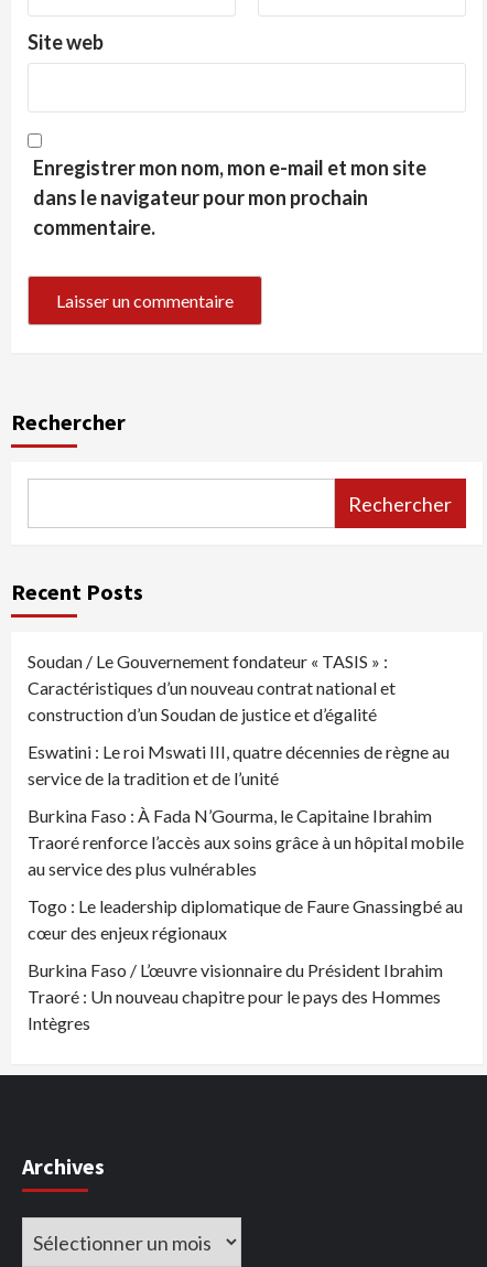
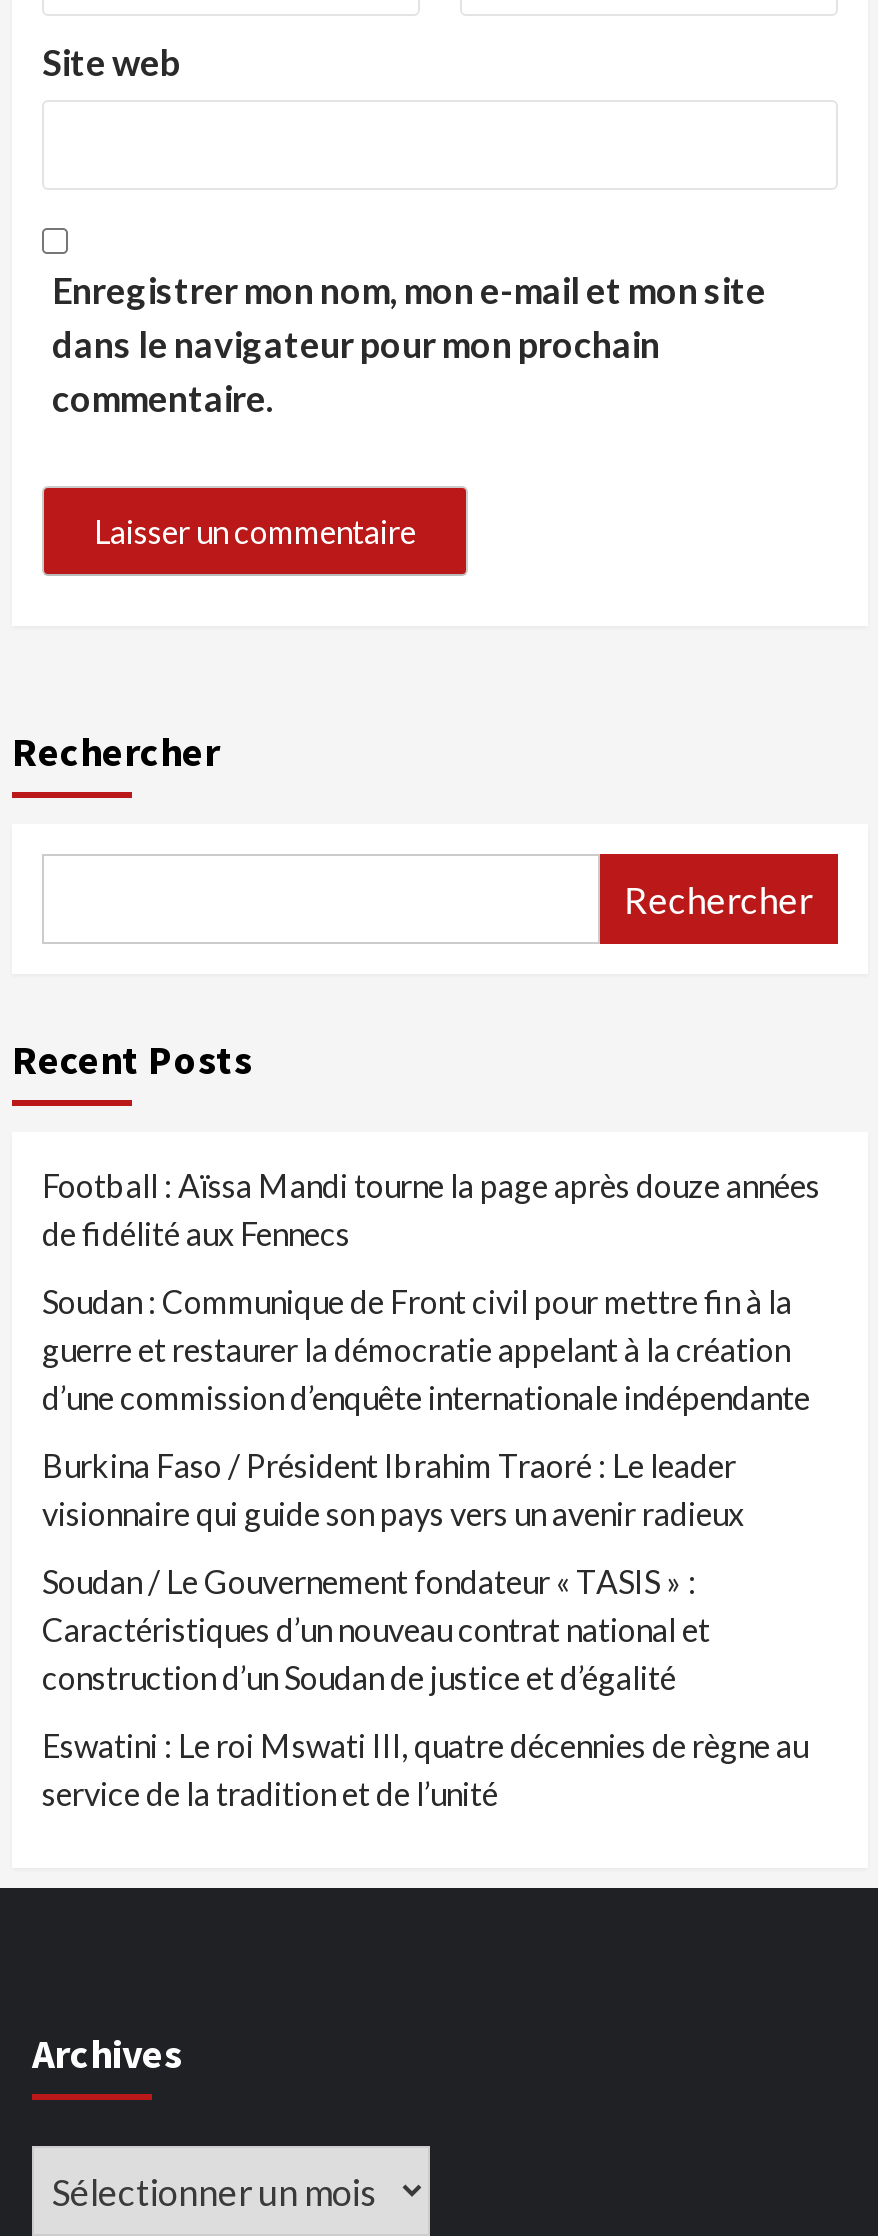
none -> [42,1166,820,1532] Football : Aïssa Mandi tourne la page après douze années | de fidélité aux Fennecs | Soudan : Communique de Front civil pour mettre fin à la | guerre et restaurer la démocratie appelant à la création | d’une commission d’enquête internationale indépendante | Burkina Faso / Président Ibrahim Traoré : Le leader | visionnaire qui guide son pays vers un avenir radieux
moved [28,651,450,789] -> [42,1562,808,1812]: Soudan / Le Gouvernement fondateur « TASIS » : | Caractéristiques d’un nouveau contrat national et | construction d’un Soudan de justice et d’égalité | Eswatini : Le roi Mswati III, quatre décennies de règne au | service de la tradition et de l’unité
[28,805,464,1033] Burkina Faso : À Fada N’Gourma, le Capitaine Ibrahim | Traoré renforce l’accès aux soins grâce à un hôpital mobile | au service des plus vulnérables | Togo : Le leadership diplomatique de Faure Gnassingbé au | cœur des enjeux régionaux | Burkina Faso / L’œuvre visionnaire du Président Ibrahim | Traoré : Un nouveau chapitre pour le pays des Hommes | Intègres -> none

